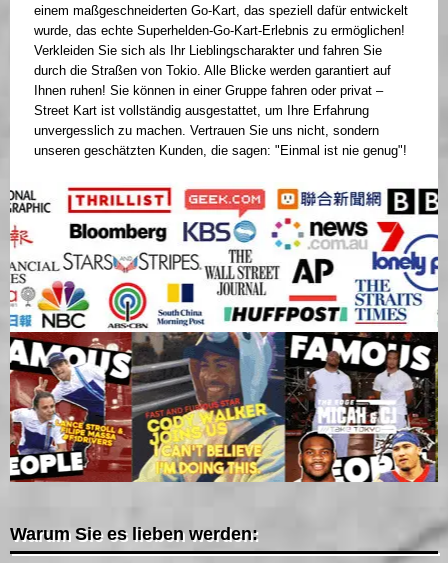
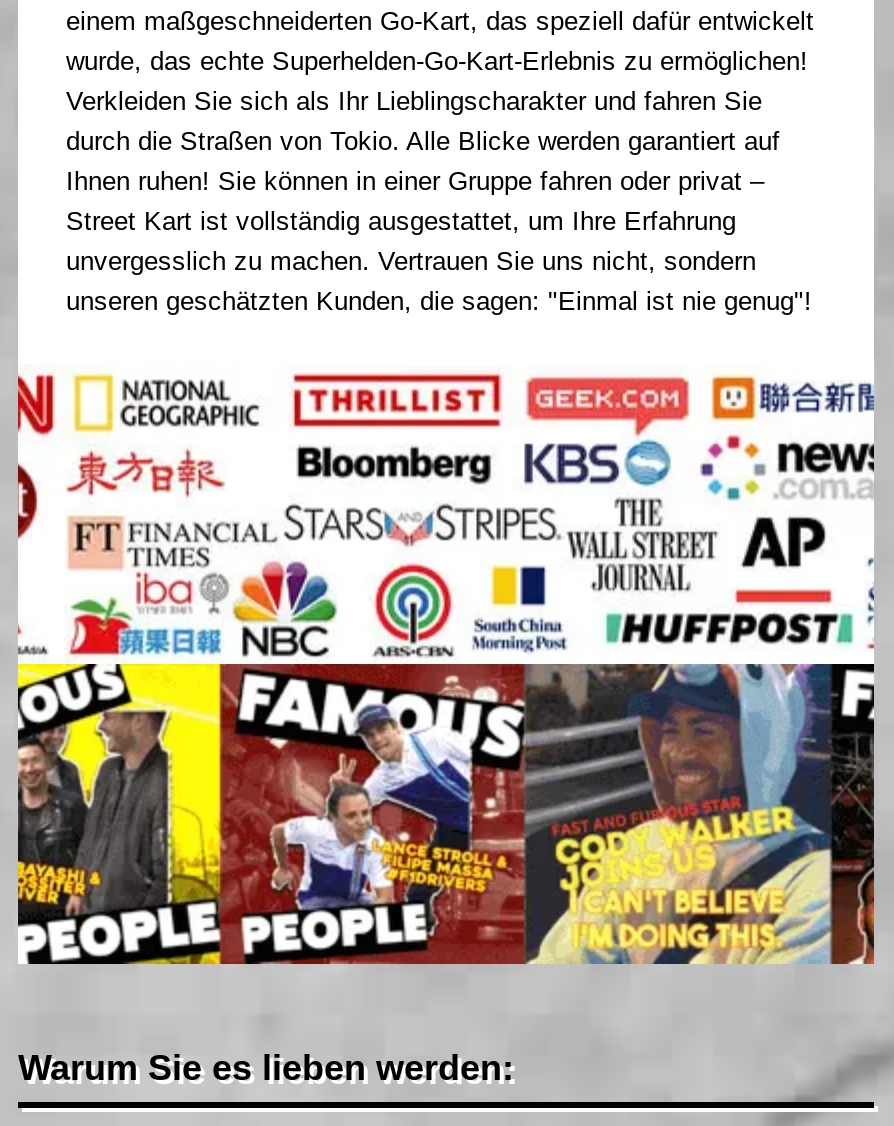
[9,186,439,483] [image] -> [16,372,876,966] [image]

